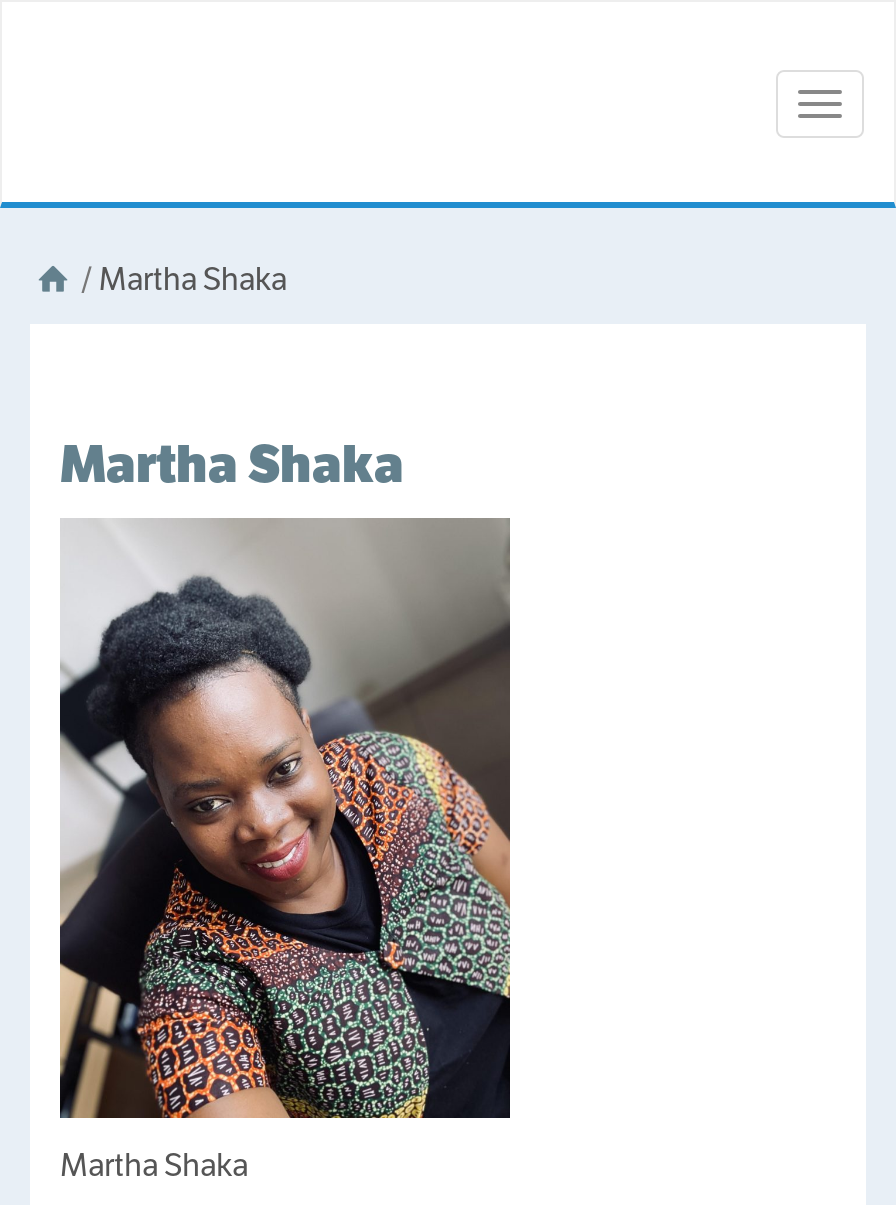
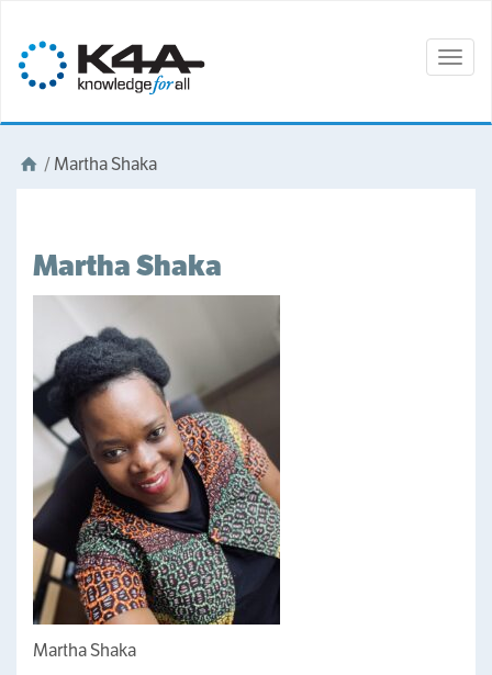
none -> [18,40,68,90] [image]
none -> [77,44,205,95] [image]

